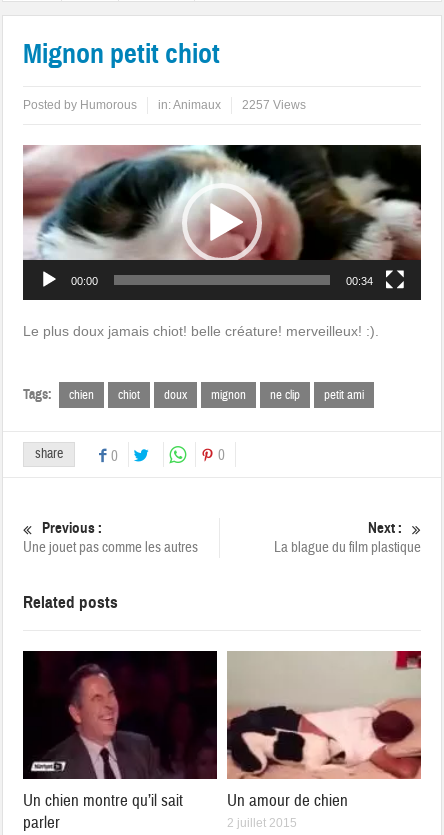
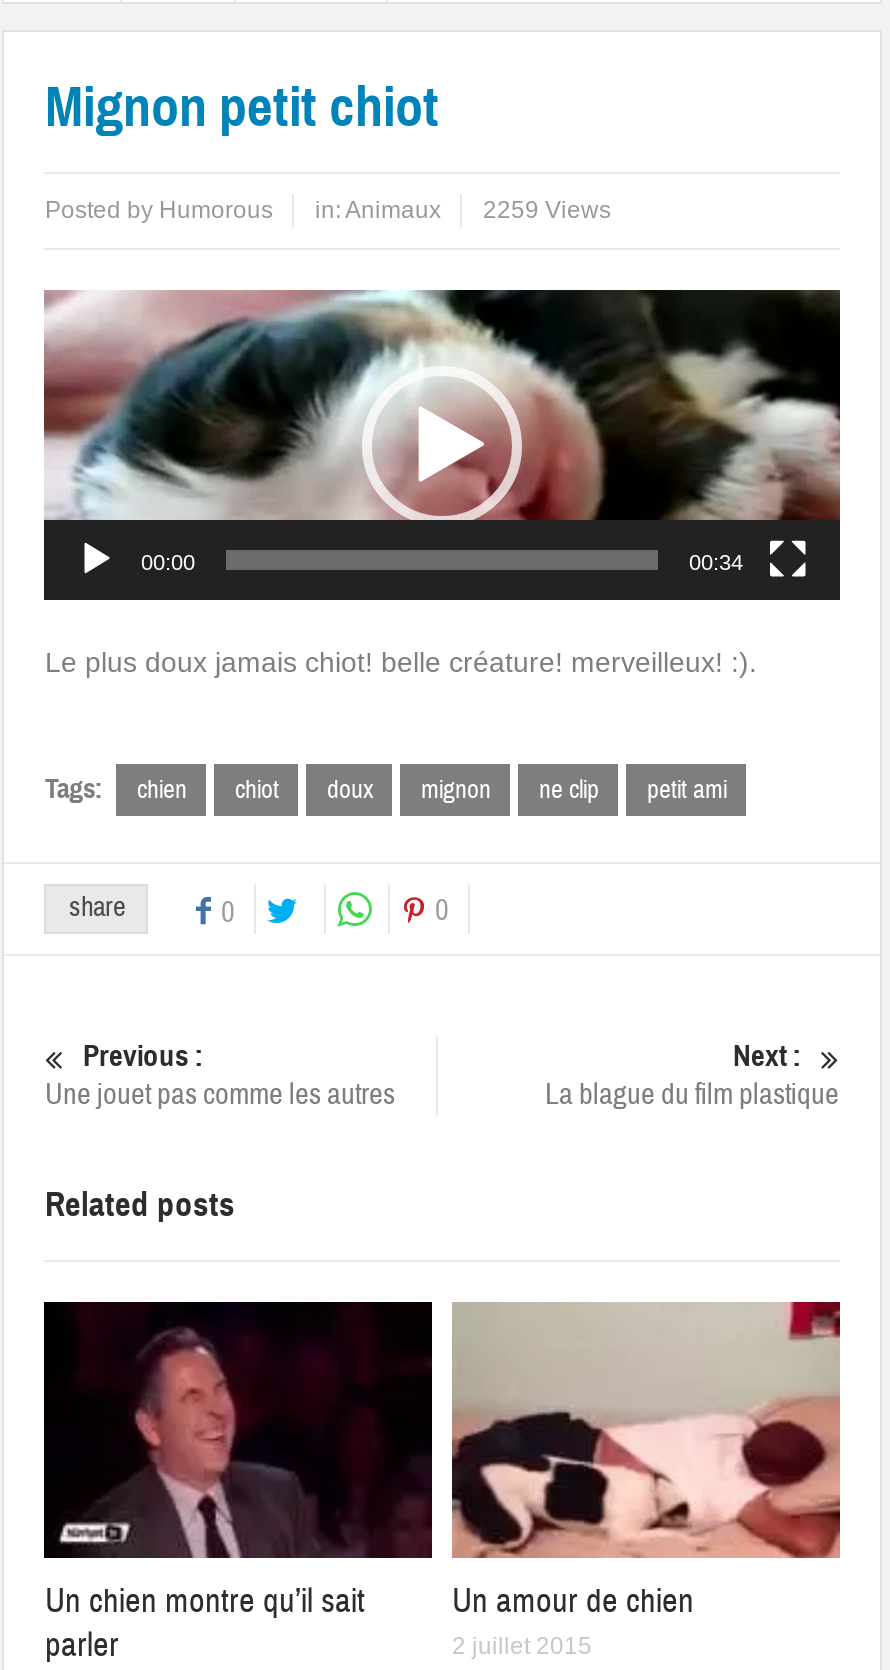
[23,98,306,112] Posted by Humorous in: Animaux 2257 Views -> [45,196,611,224] Posted by Humorous in: Animaux 2259 Views

